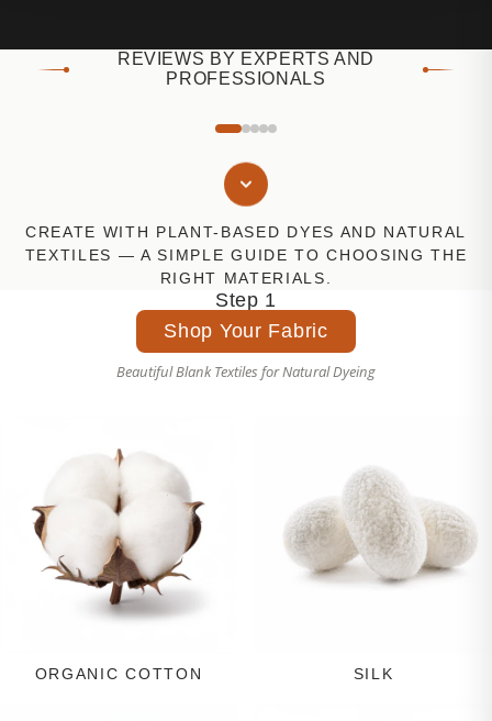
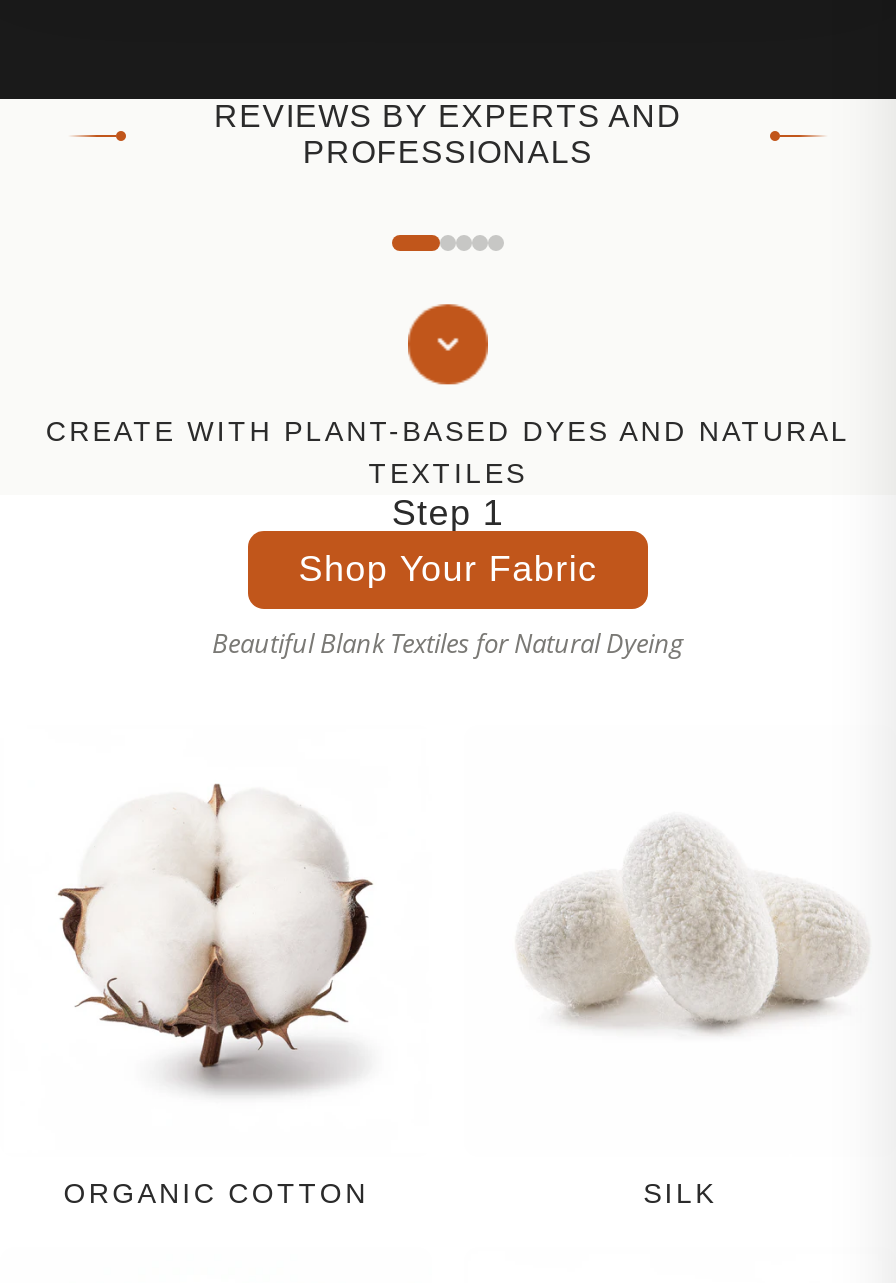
[25,246,467,287] TEXTILES — A SIMPLE GUIDE TO CHOOSING THE | RIGHT MATERIALS. -> [369,457,527,489] TEXTILES

